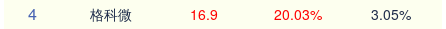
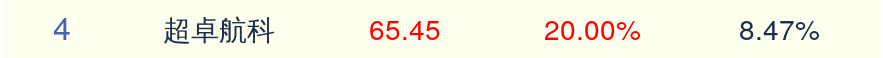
[90,4,411,24] 格科微 | 16.9 | 20.03% | 3.05% -> [163,9,819,49] 超卓航科 | 65.45 | 20.00% | 8.47%

